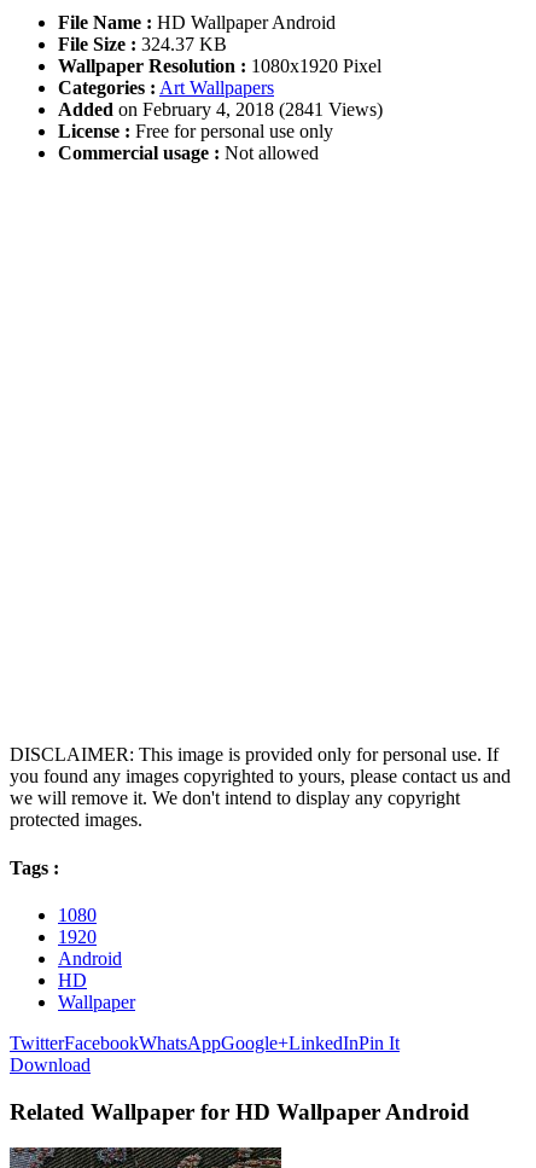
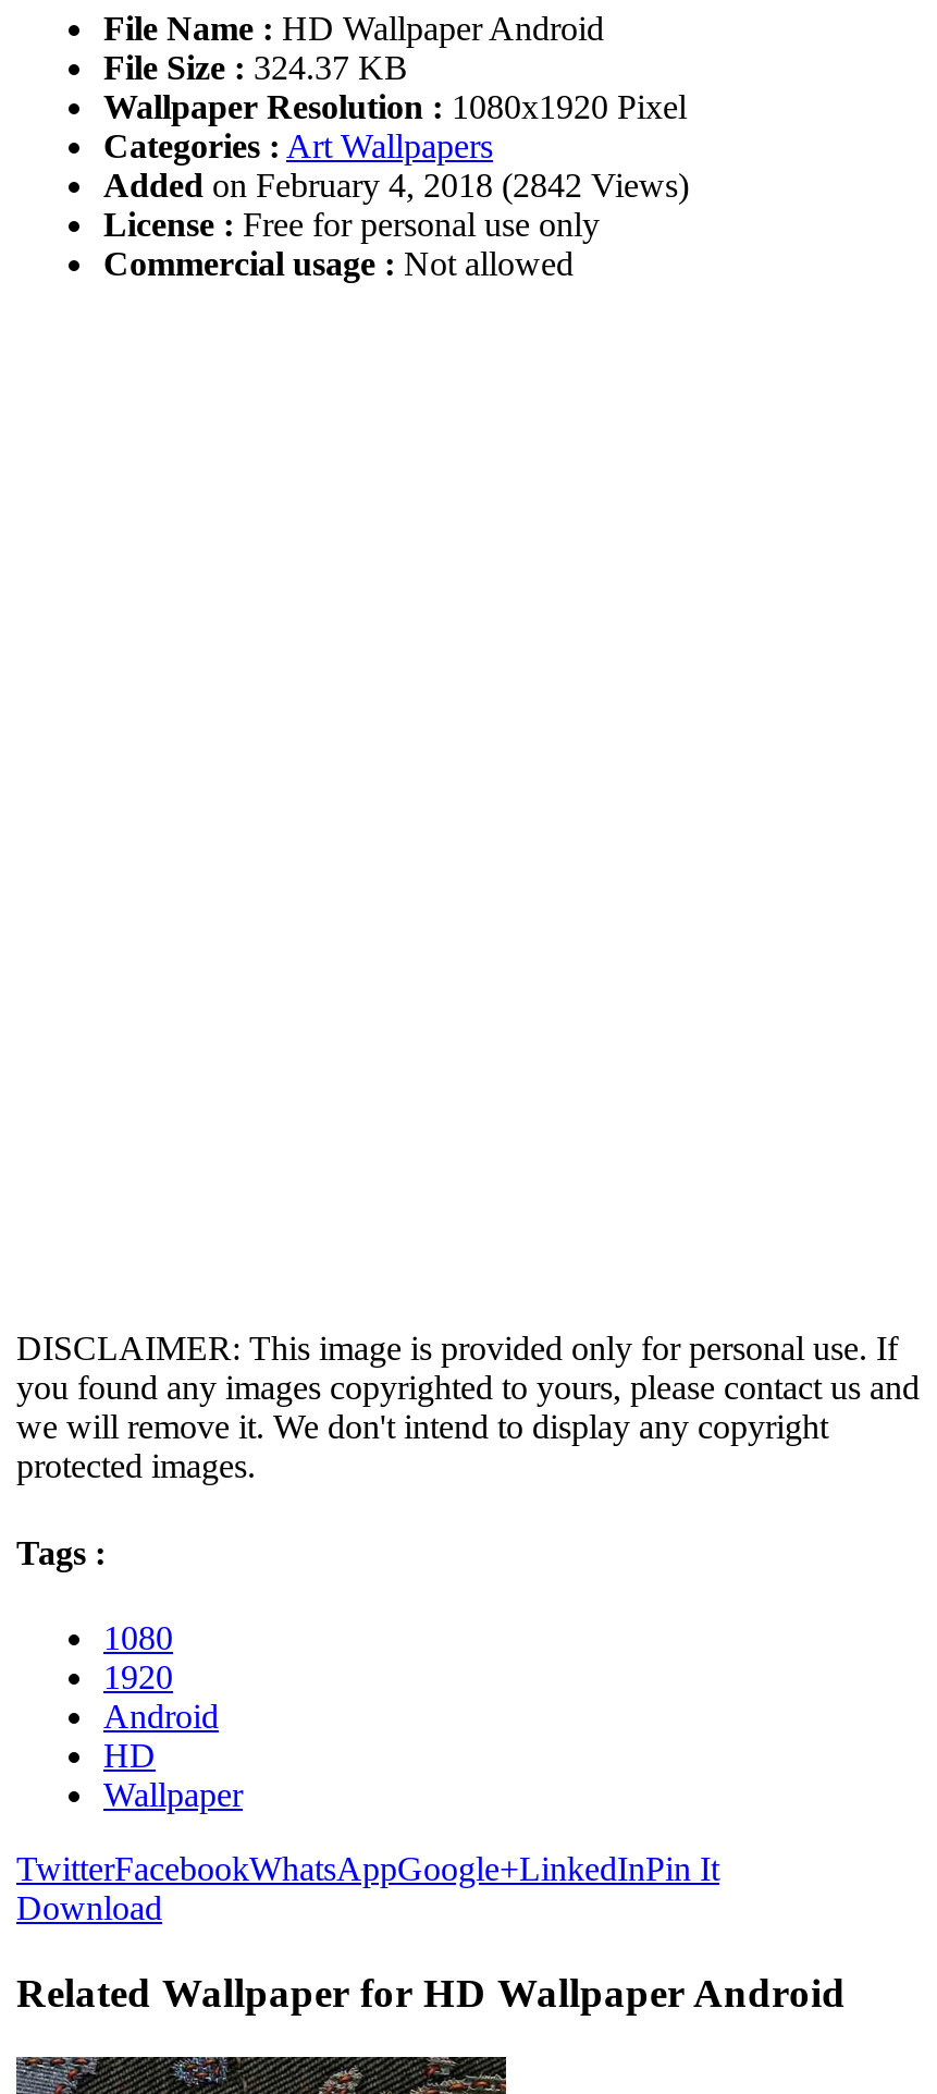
[58,100,383,120] Added on February 4, 2018 (2841 Views) -> [103,167,689,204] Added on February 4, 2018 (2842 Views)

